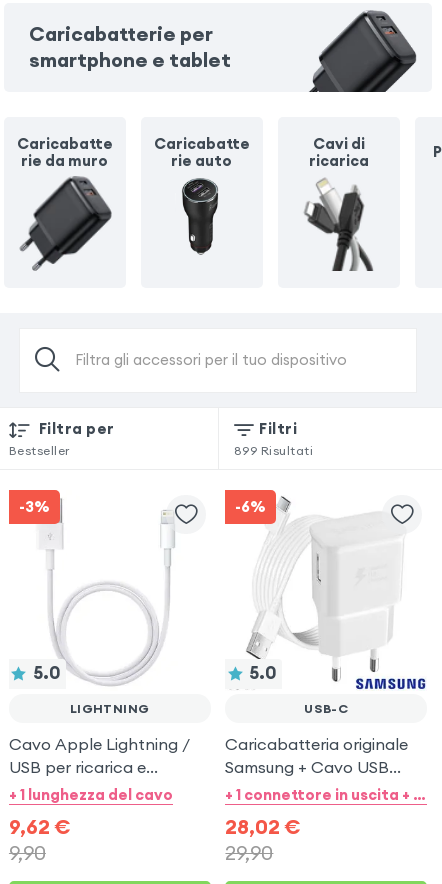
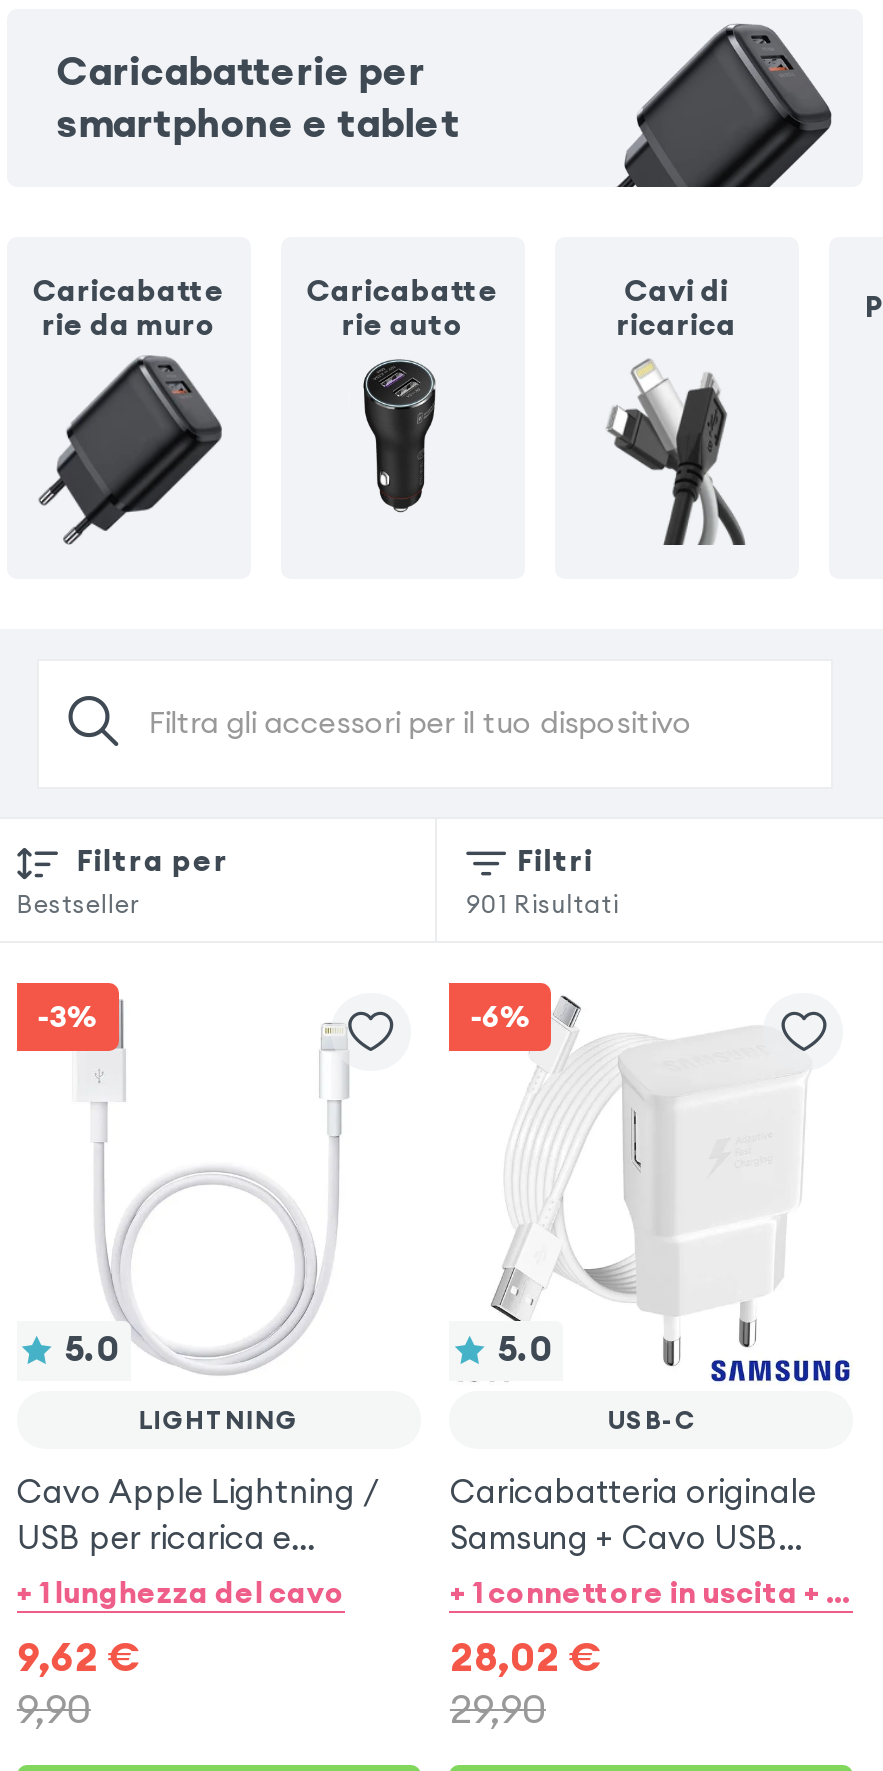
[234,443,313,458] 899 Risultati -> [466,890,619,920] 901 Risultati

